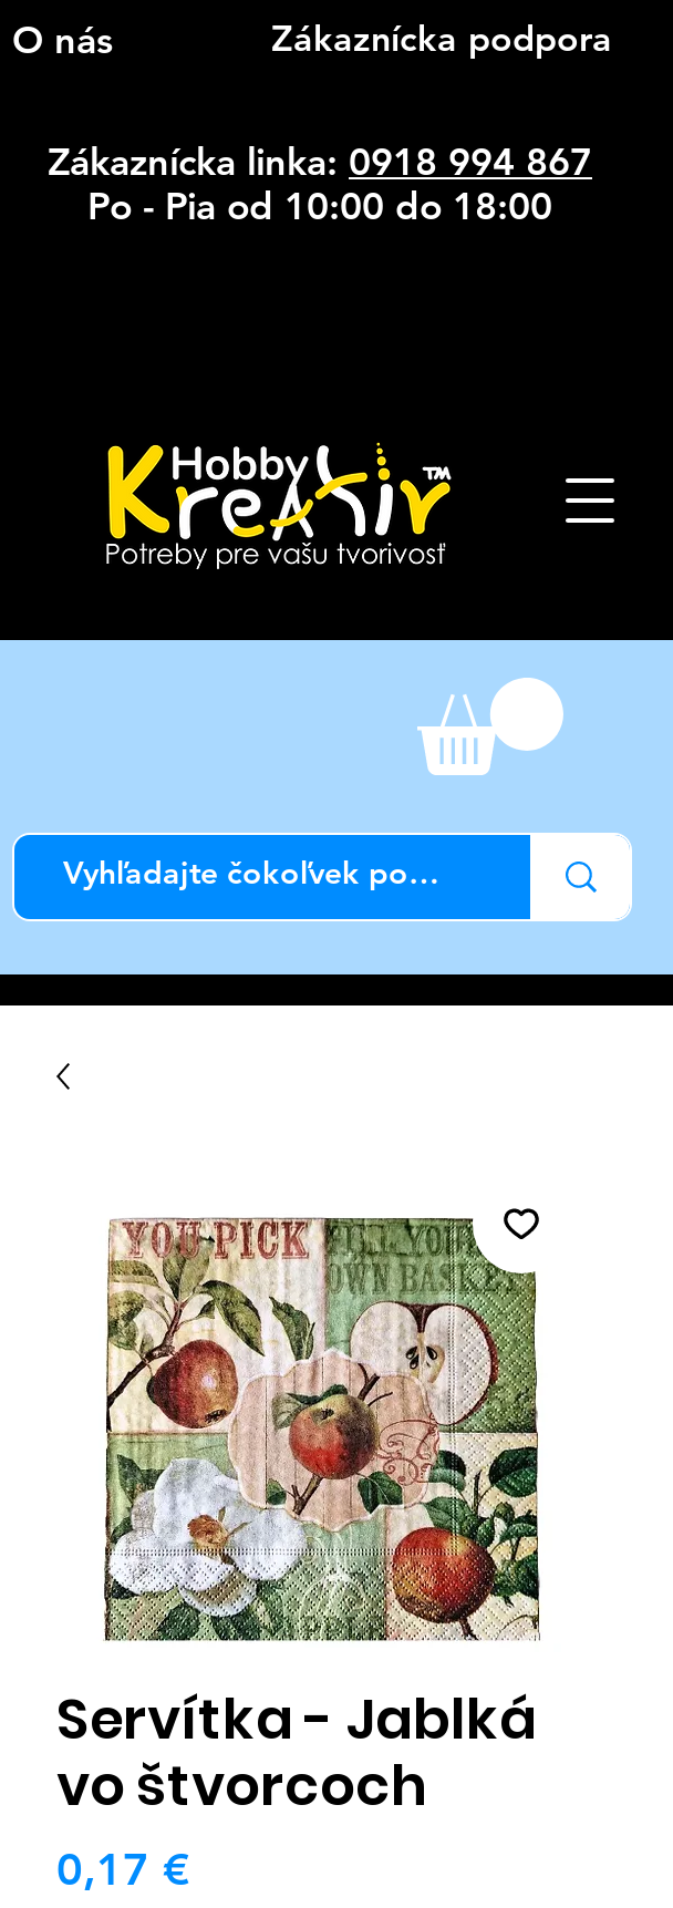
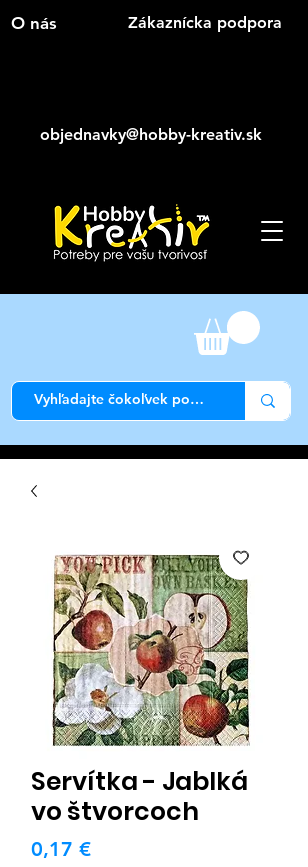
[48,140,592,228] Zákaznícka linka: 0918 994 867 | Po - Pia od 10:00 do 18:00 -> [40,125,262,144] objednavky@hobby-kreativ.sk

